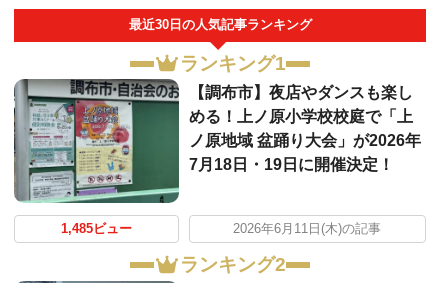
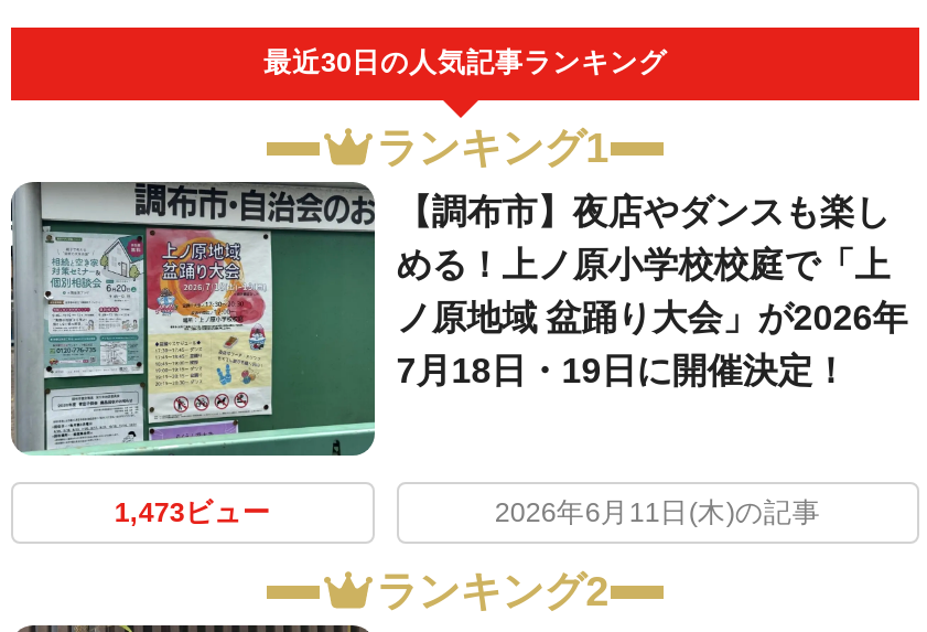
[61,222,132,236] 1,485ビュー -> [114,497,271,528] 1,473ビュー

